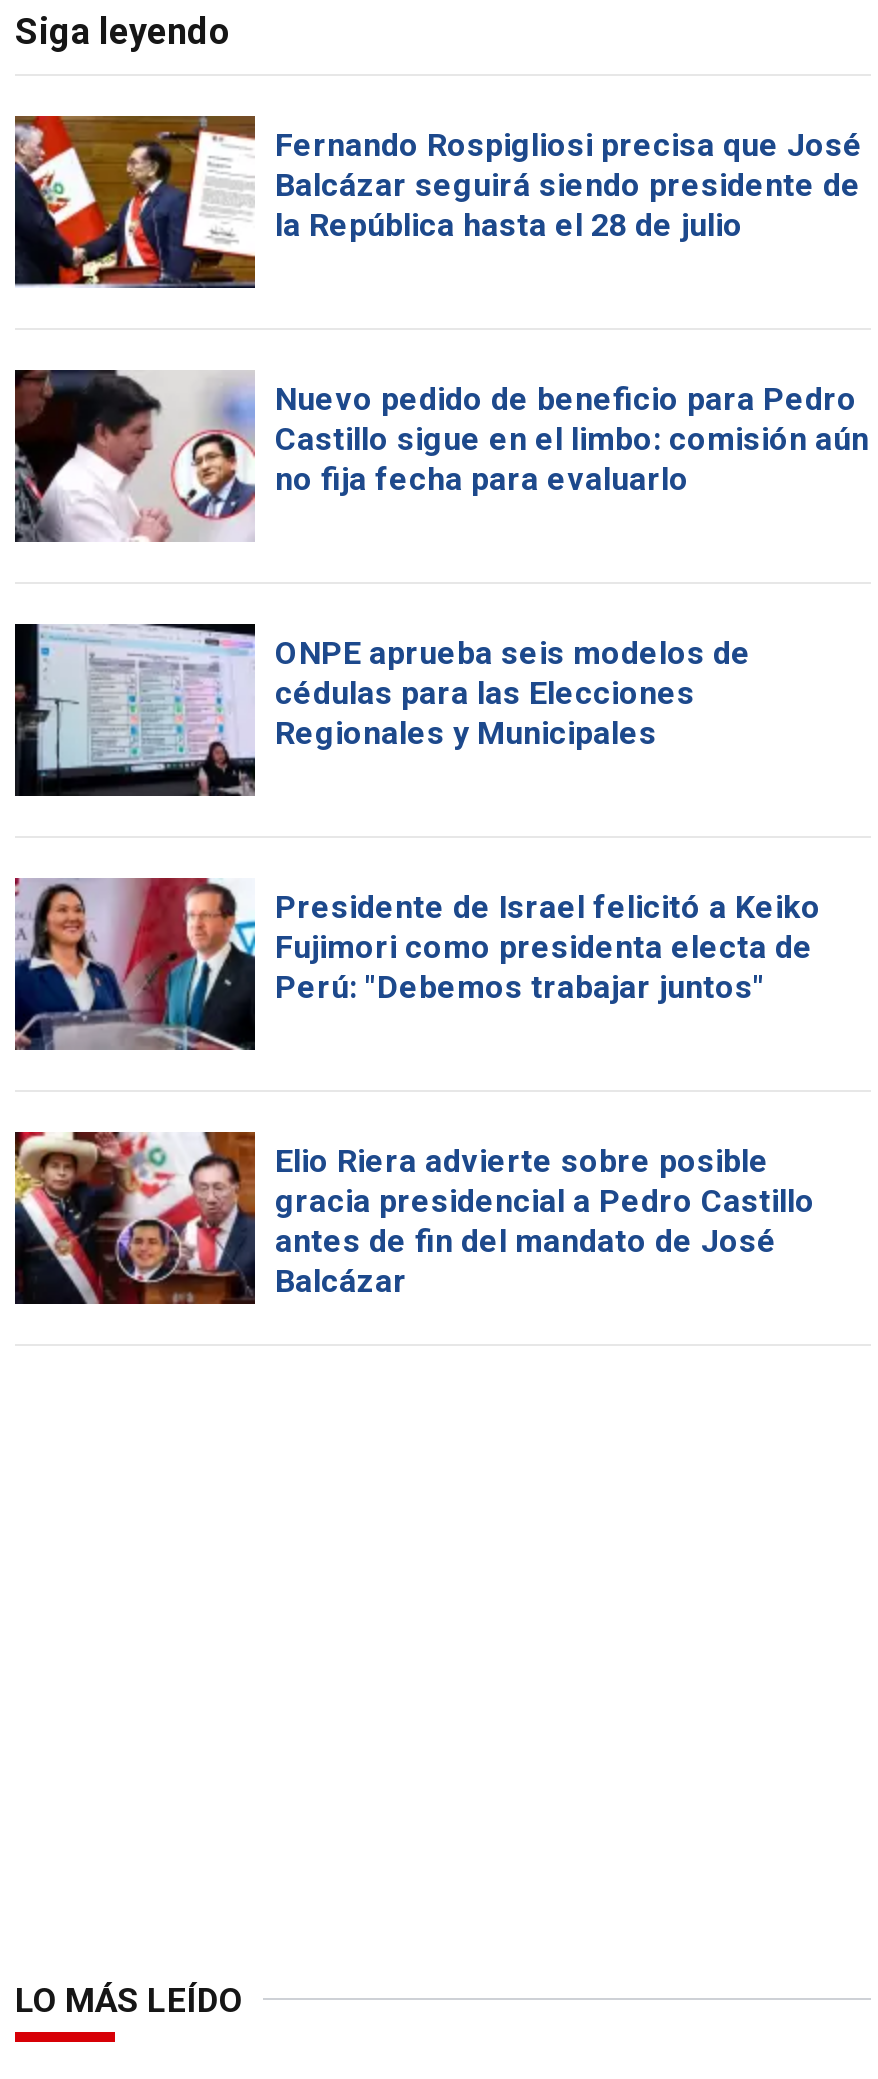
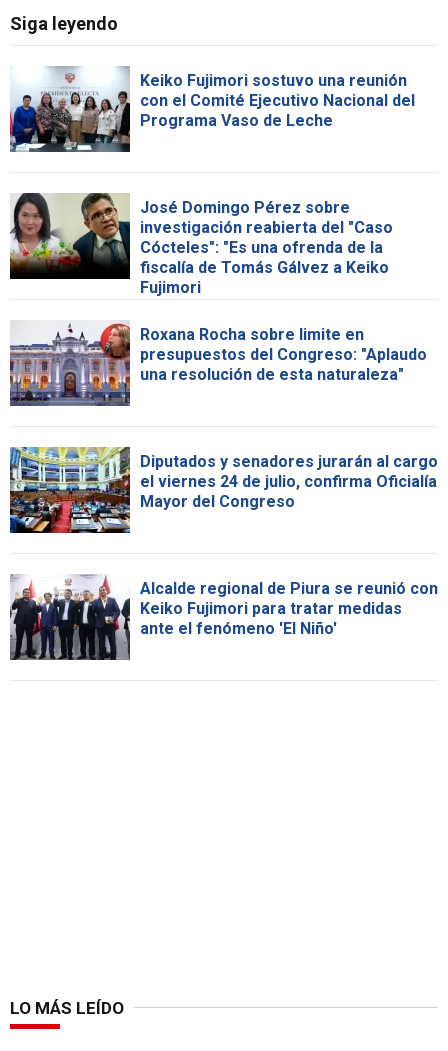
[13,114,863,288] [image] | Fernando Rospigliosi precisa que José | Balcázar seguirá siendo presidente de | la República hasta el 28 de julio -> [9,66,415,153] [image] | Keiko Fujimori sostuvo una reunión | con el Comité Ejecutivo Nacional del | Programa Vaso de Leche
[13,368,869,544] [image] | Nuevo pedido de beneficio para Pedro | Castillo sigue en el limbo: comisión aún | no fija fecha para evaluarlo -> [9,192,393,297] [image] | José Domingo Pérez sobre | investigación reabierta del "Caso | Cócteles": "Es una ofrenda de la | fiscalía de Tomás Gálvez a Keiko | Fujimori
[13,622,751,798] [image] | ONPE aprueba seis modelos de | cédulas para las Elecciones | Regionales y Municipales -> [9,320,427,407] [image] | Roxana Rocha sobre limite en | presupuestos del Congreso: "Aplaudo | una resolución de esta naturaleza"
[13,876,821,1052] [image] | Presidente de Israel felicitó a Keiko | Fujimori como presidenta electa de | Perú: "Debemos trabajar juntos" -> [9,446,438,534] [image] | Diputados y senadores jurarán al cargo | el viernes 24 de julio, confirma Oficialía | Mayor del Congreso
[13,1130,815,1306] [image] | Elio Riera advierte sobre posible | gracia presidencial a Pedro Castillo | antes de fin del mandato de José | Balcázar -> [9,574,438,661] [image] | Alcalde regional de Piura se reunió con | Keiko Fujimori para tratar medidas | ante el fenómeno 'El Niño'

